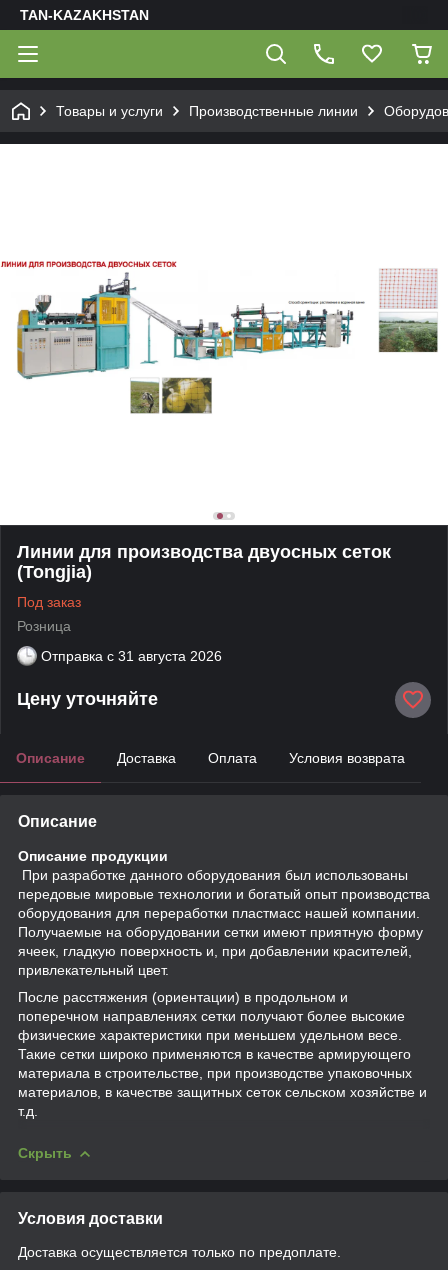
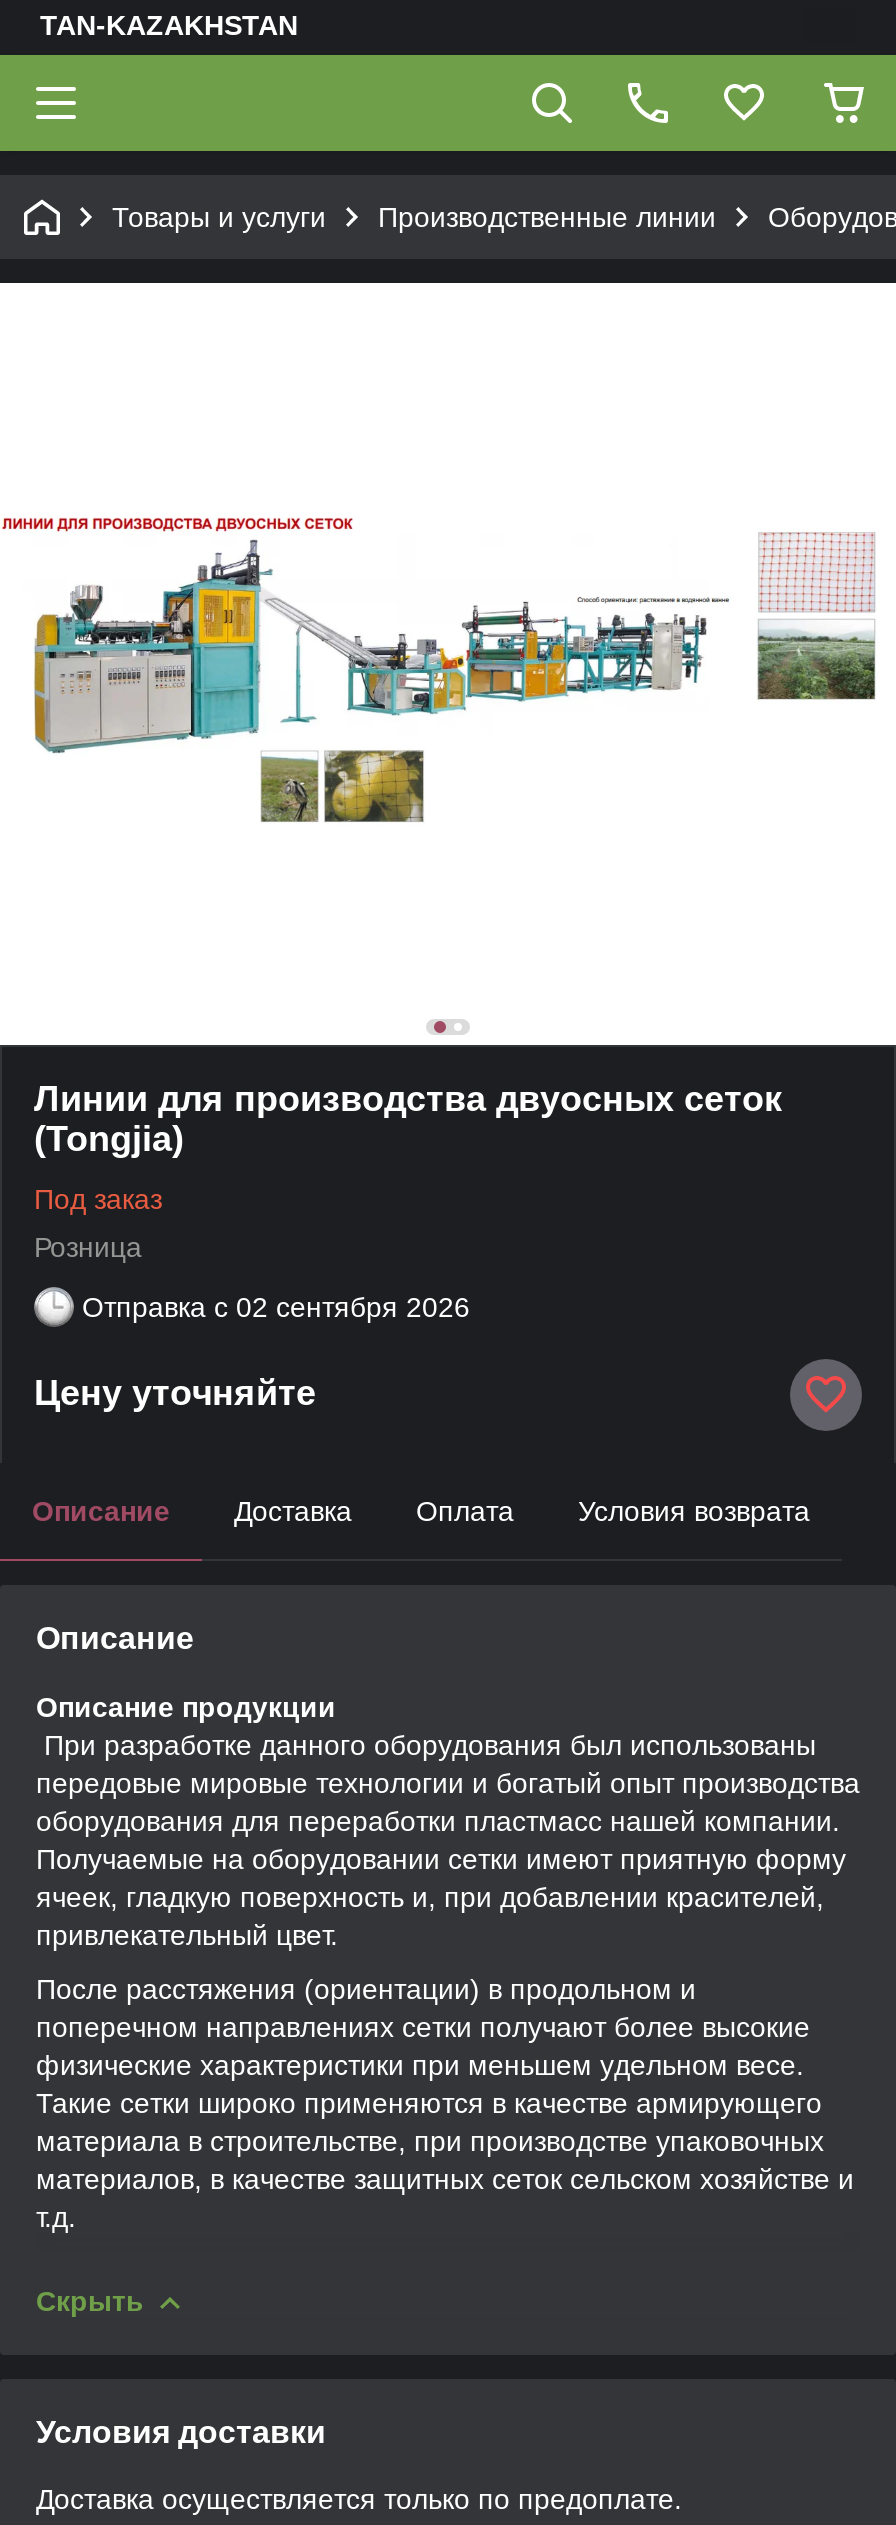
[41,648,222,664] Отправка с 31 августа 2026 -> [82,1291,470,1323] Отправка с 02 сентября 2026

